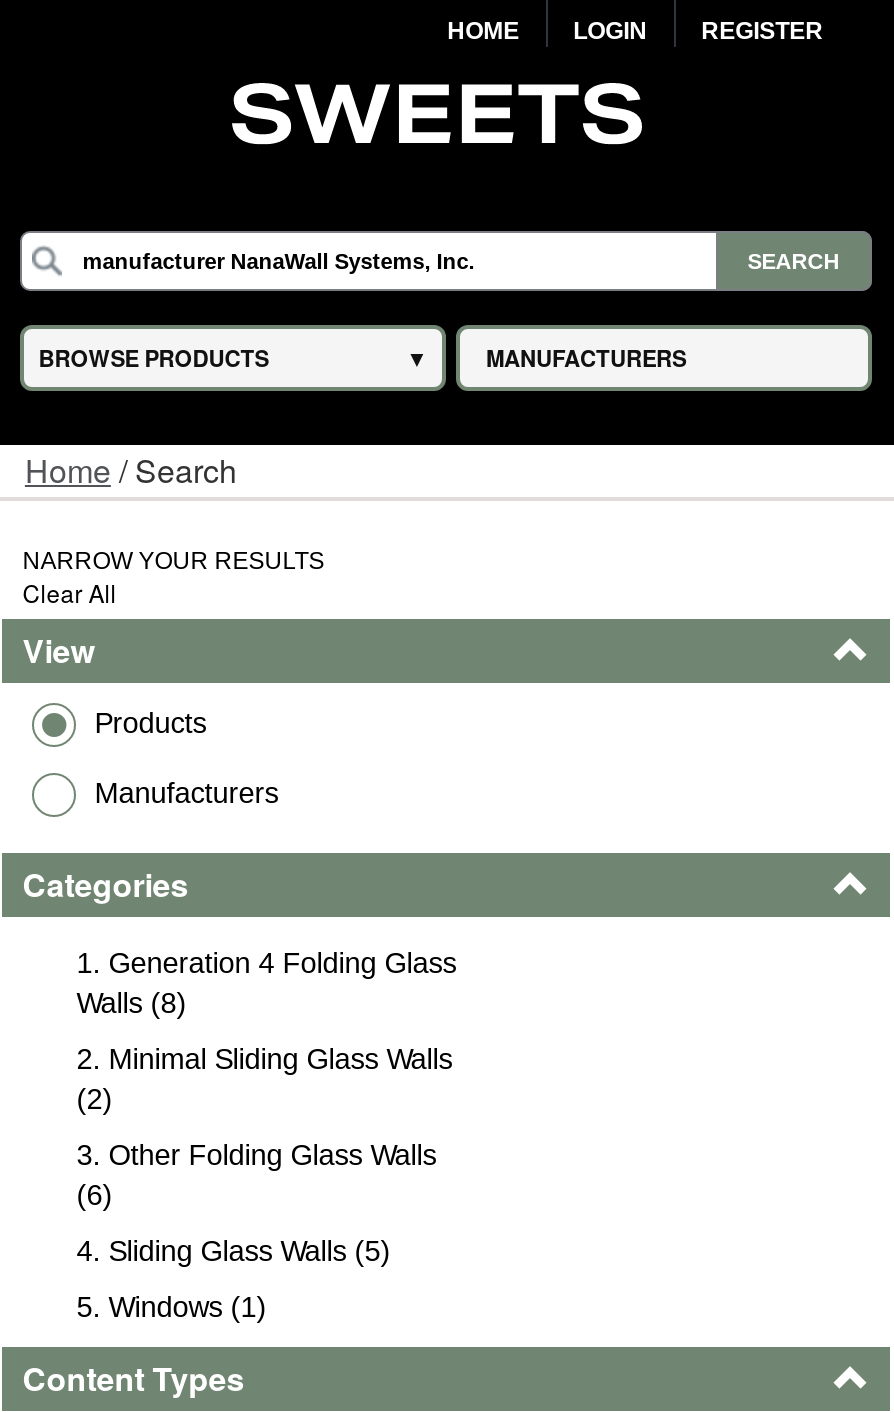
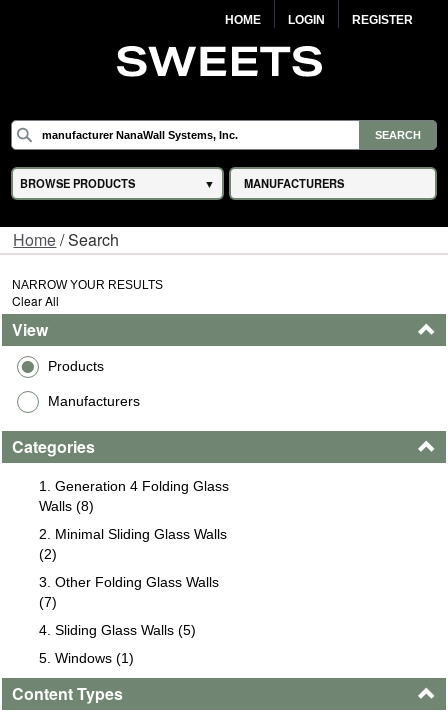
[76,1178,112,1210] (6) -> [39,594,57,610] (7)

